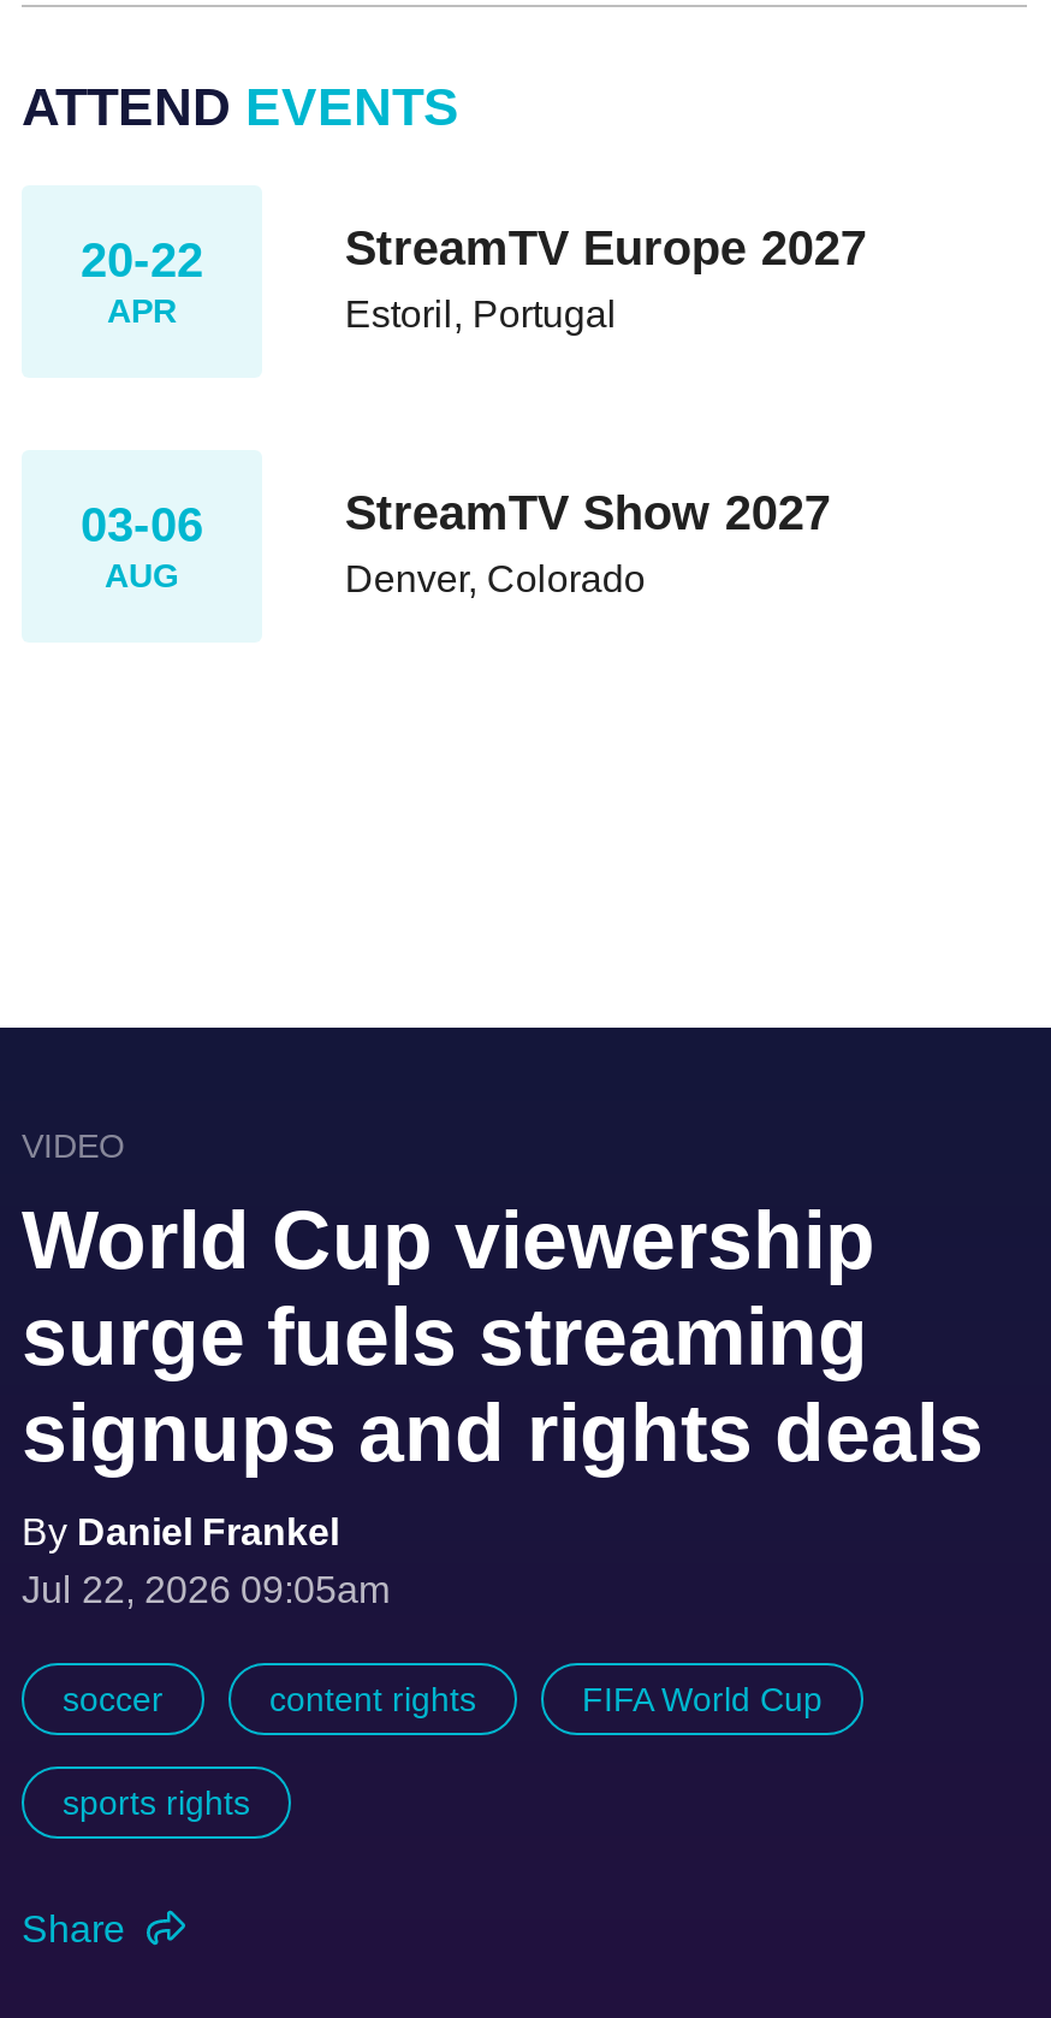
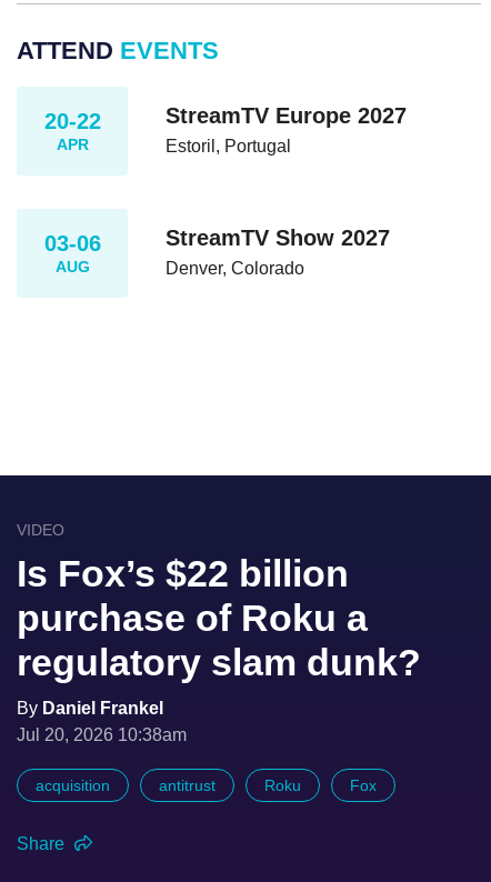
[22,1193,984,1477] World Cup viewership | surge fuels streaming | signups and rights deals -> [17,552,421,683] Is Fox’s $22 billion | purchase of Roku a | regulatory slam dunk?
[22,1568,823,1821] Jul 22, 2026 09:05am | soccer | content rights | FIFA World Cup | sports rights -> [17,725,377,794] Jul 20, 2026 10:38am | acquisition | antitrust | Roku | Fox

